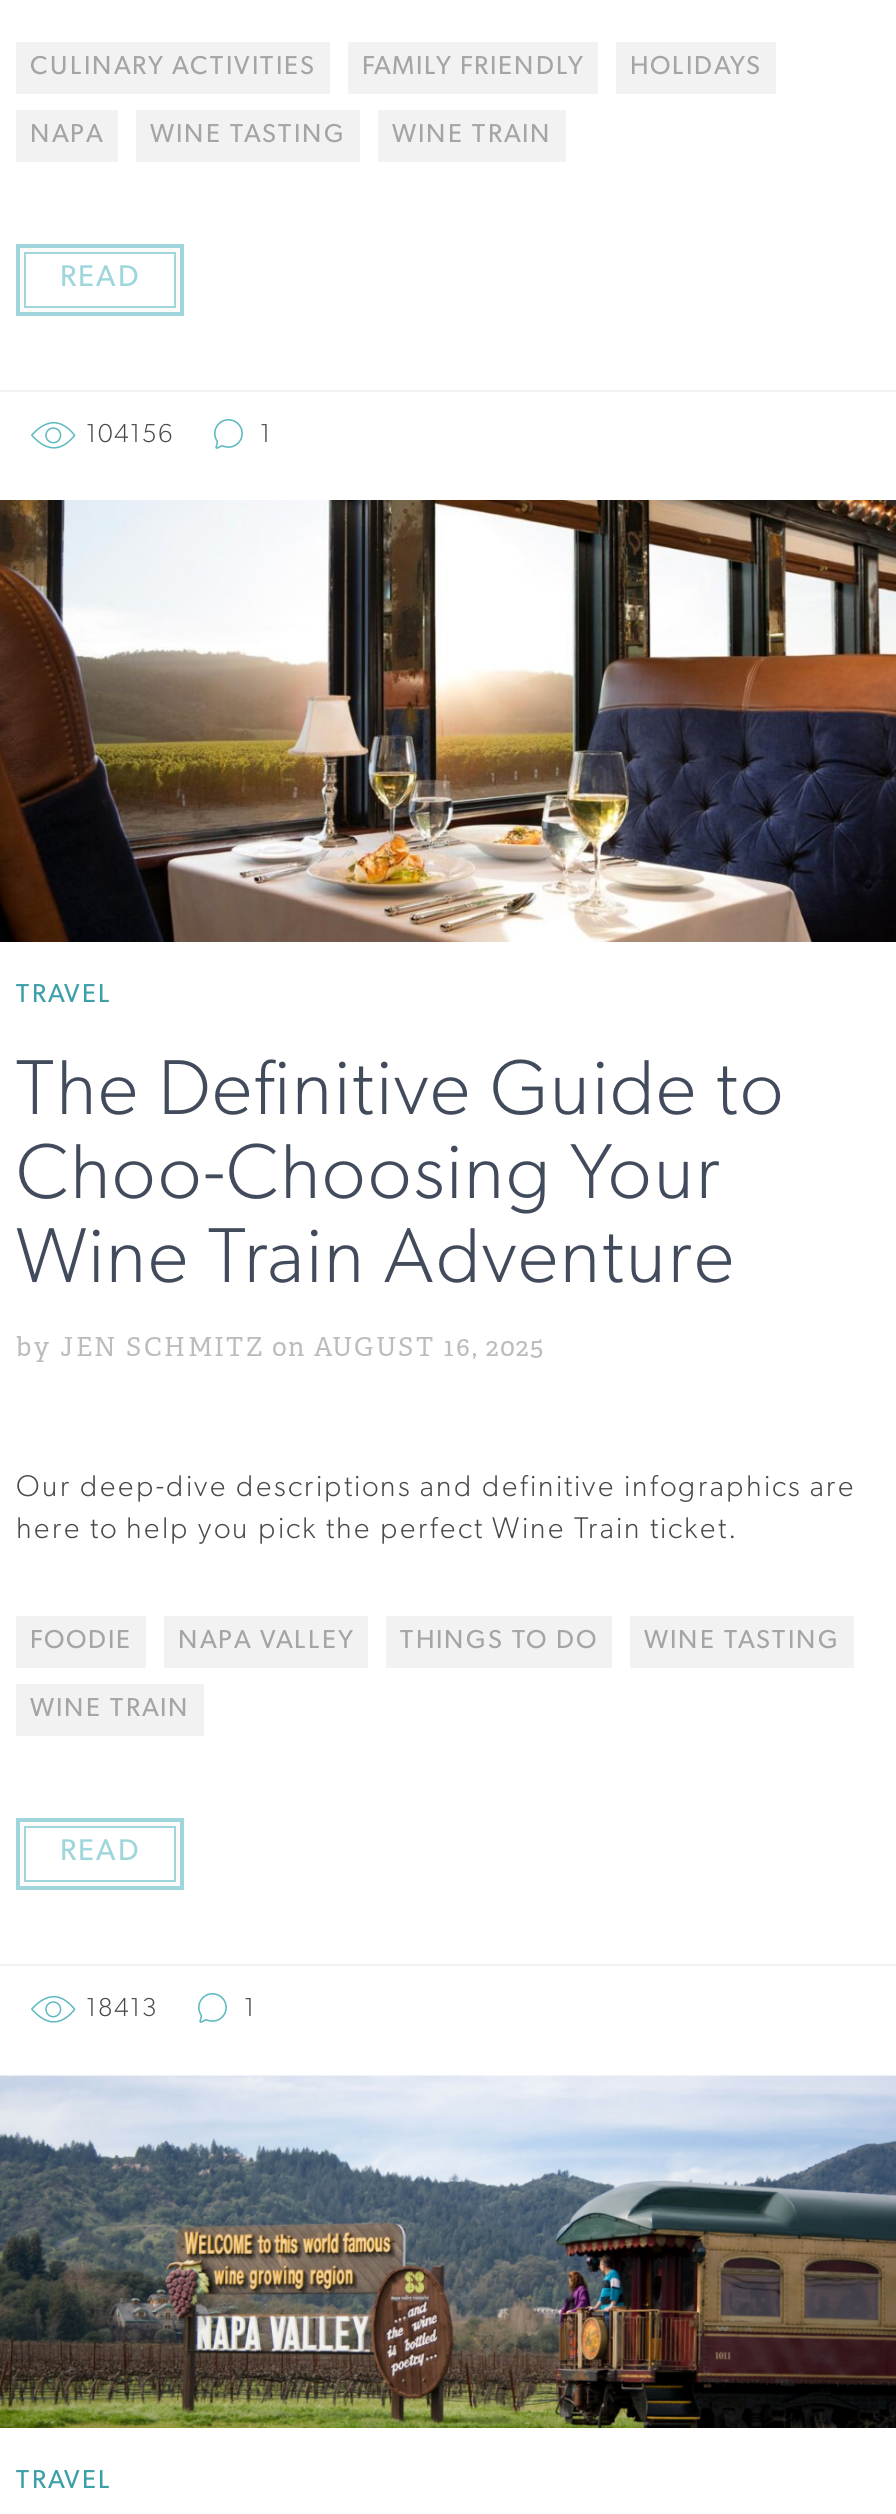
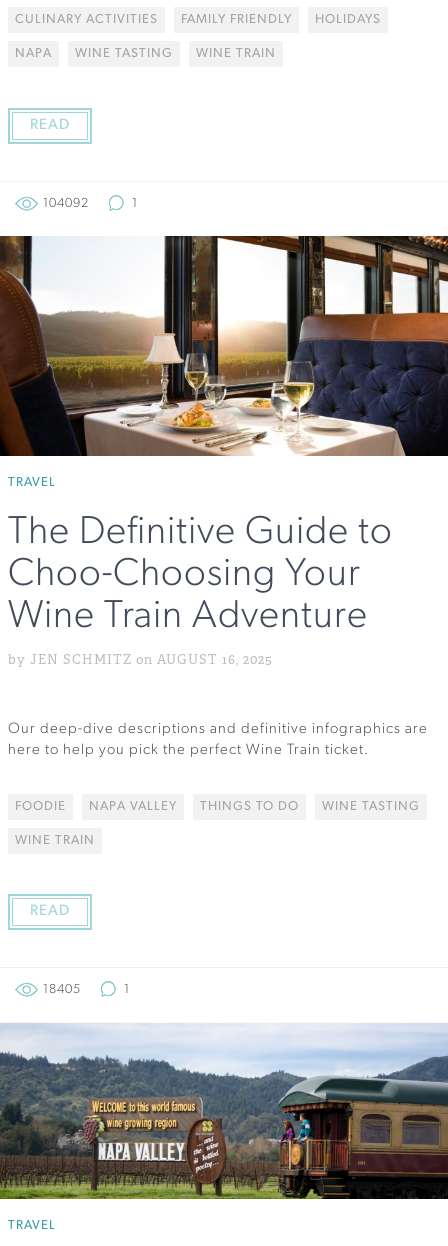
[86,421,174,447] 104156 -> [43,197,89,210] 104092
[86,1995,158,2021] 18413 -> [43,983,81,996] 18405

